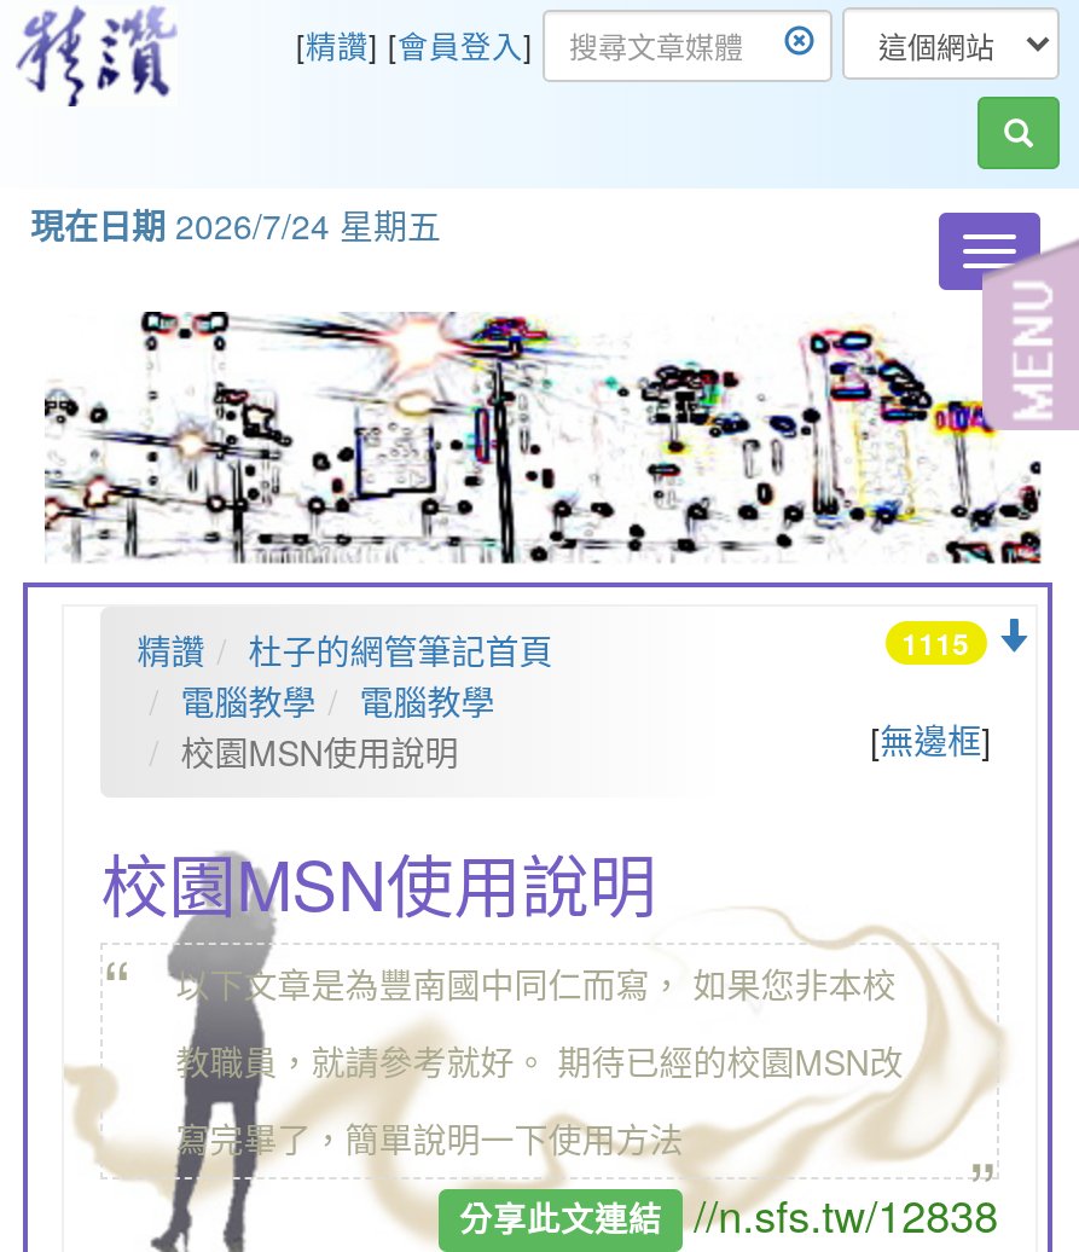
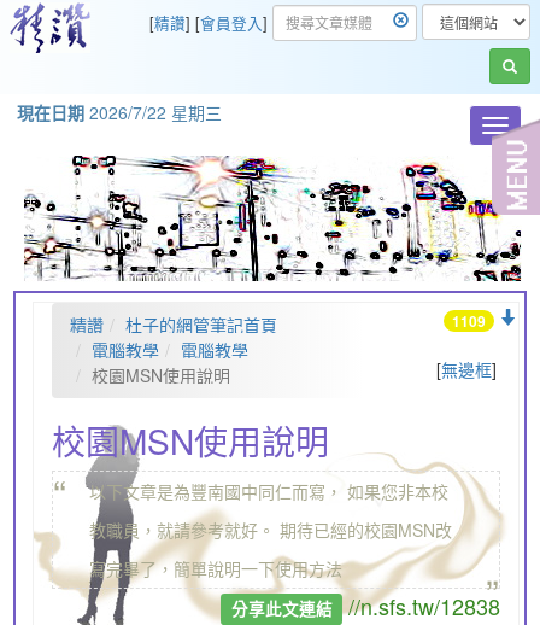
[30,201,441,249] 現在日期2026/7/24 星期五 -> [17,100,222,124] 現在日期2026/7/22 星期三
[902,620,969,663] 1115 -> [452,309,485,331] 1109

